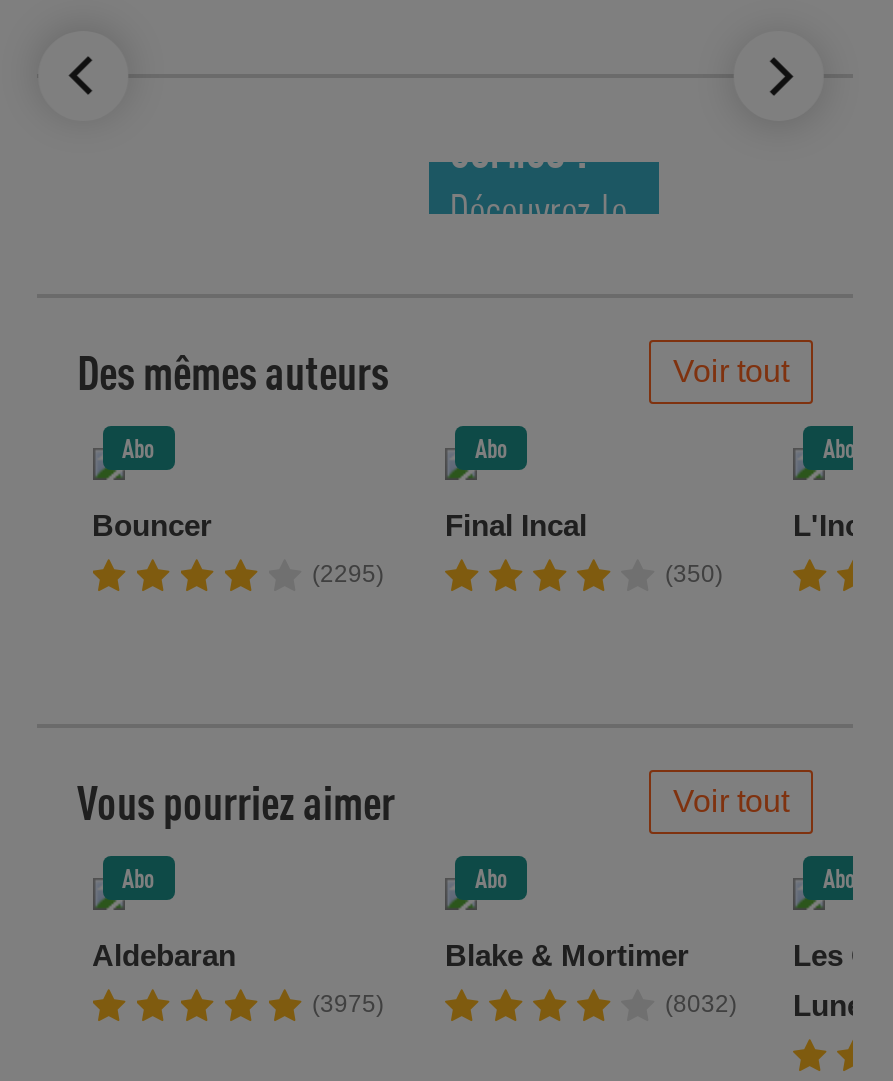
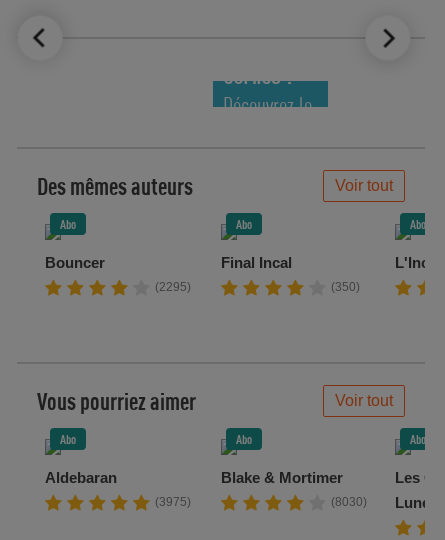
[665,990,737,1018] (8032) -> [331,495,367,509] (8030)

